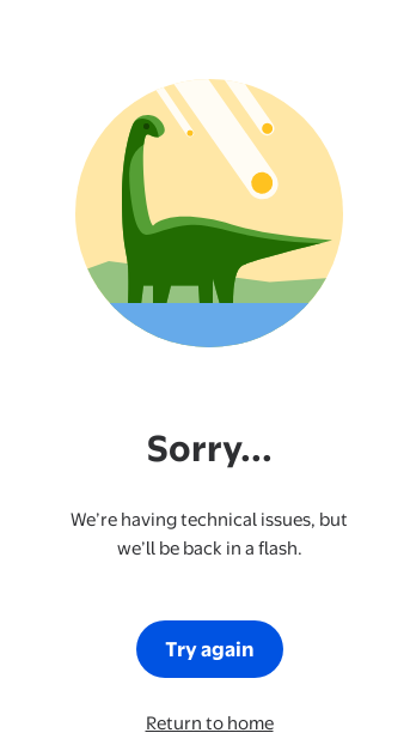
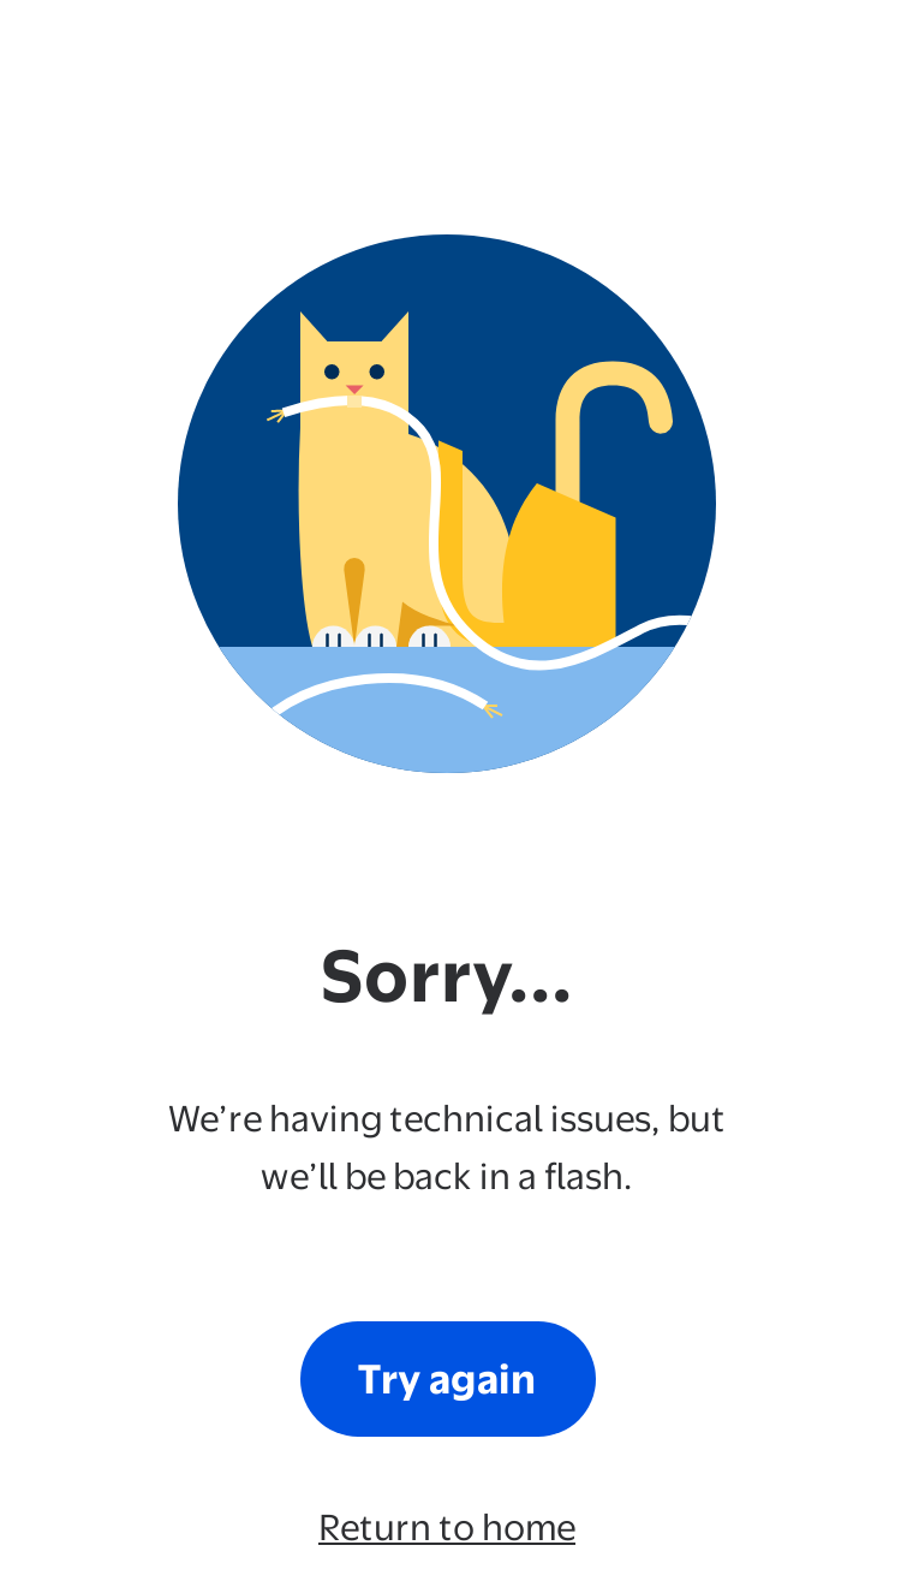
[75,79,343,320] [image] -> [175,232,718,720] [image]

